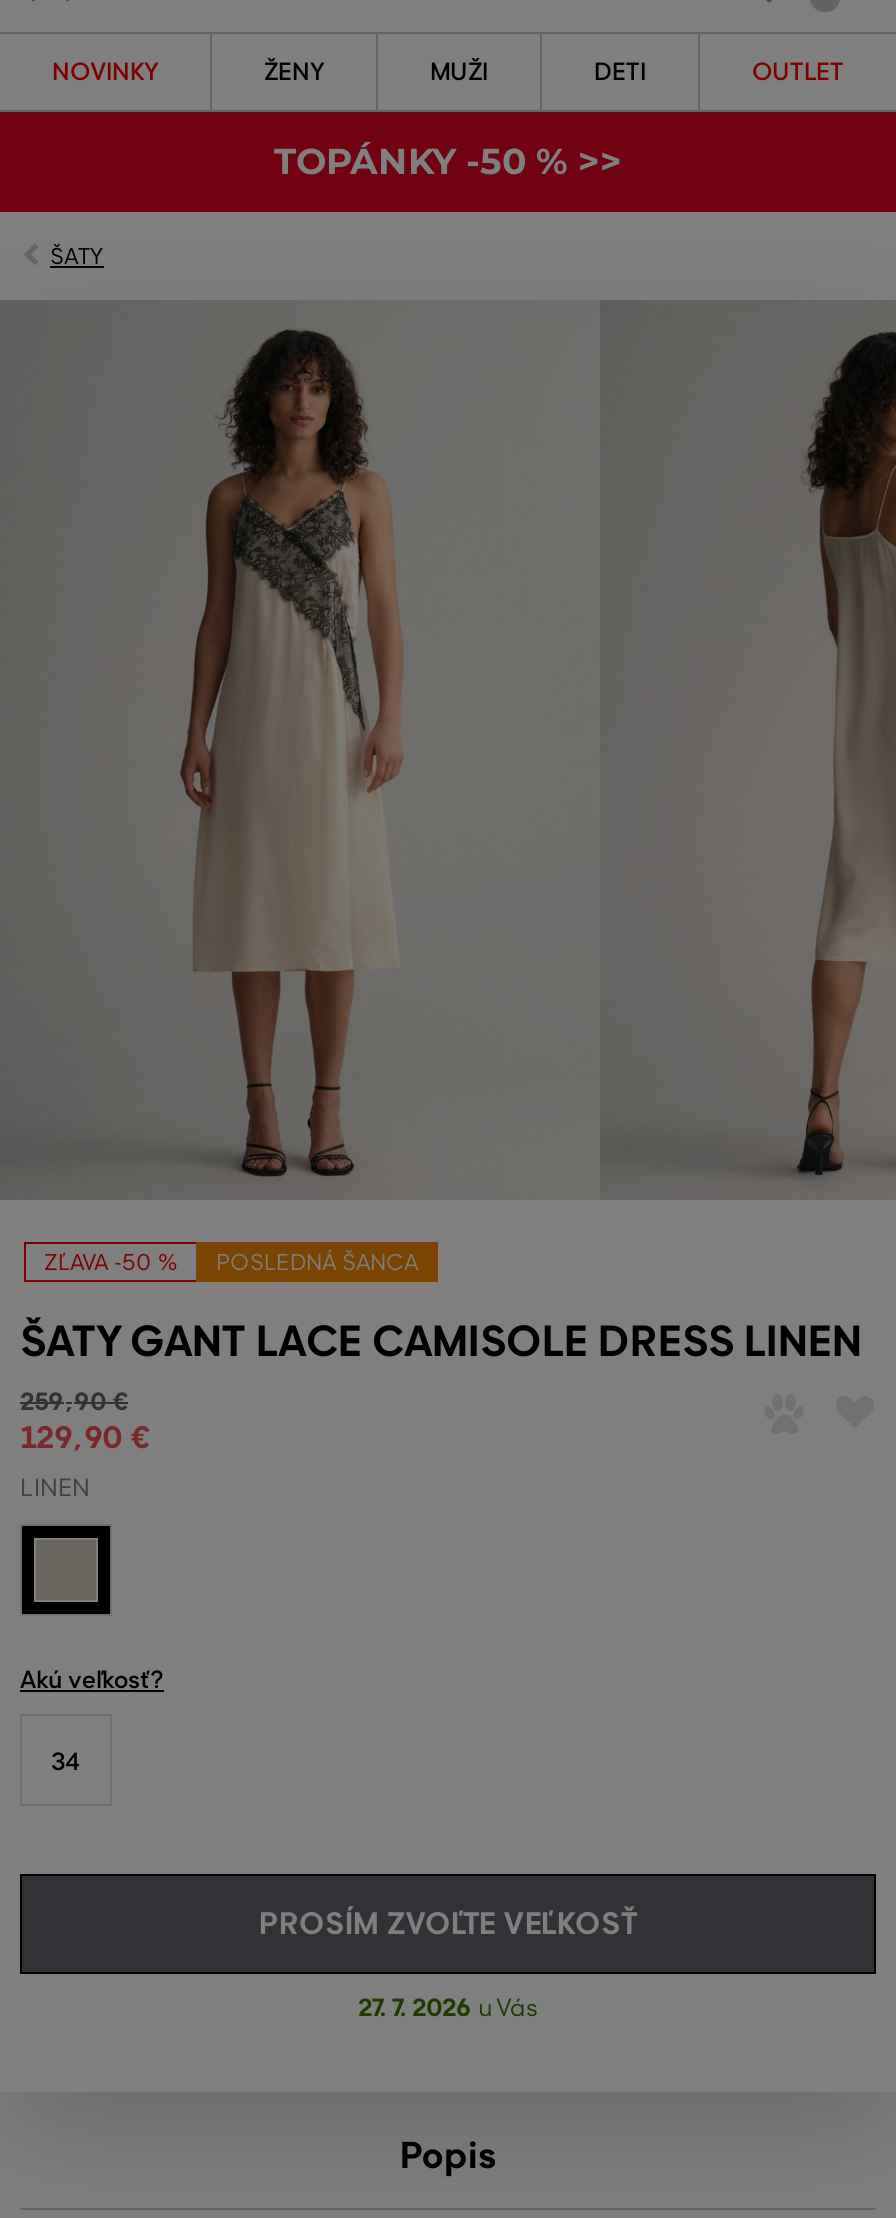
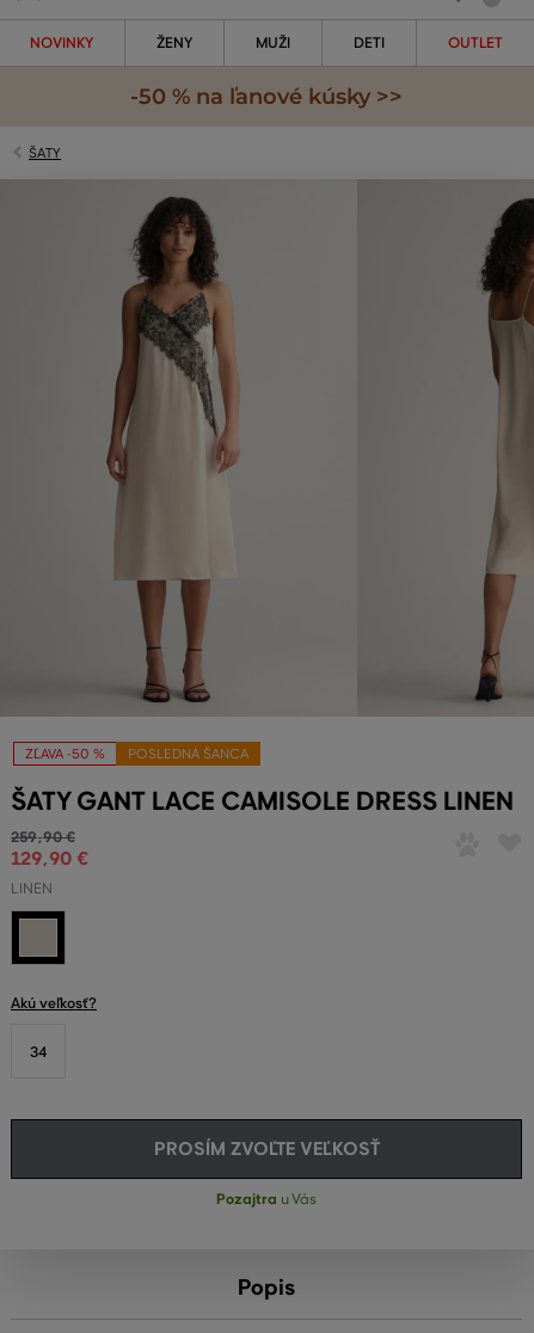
[274,140,622,184] TOPÁNKY -50 % >> -> [130,84,403,110] -50 % na ľanové kúsky >>
[358,1992,538,2024] 27. 7. 2026 u Vás -> [216,1190,317,1209] Pozajtra u Vás

